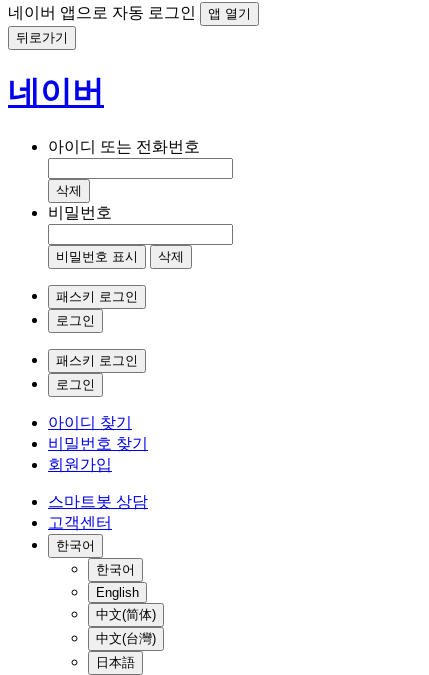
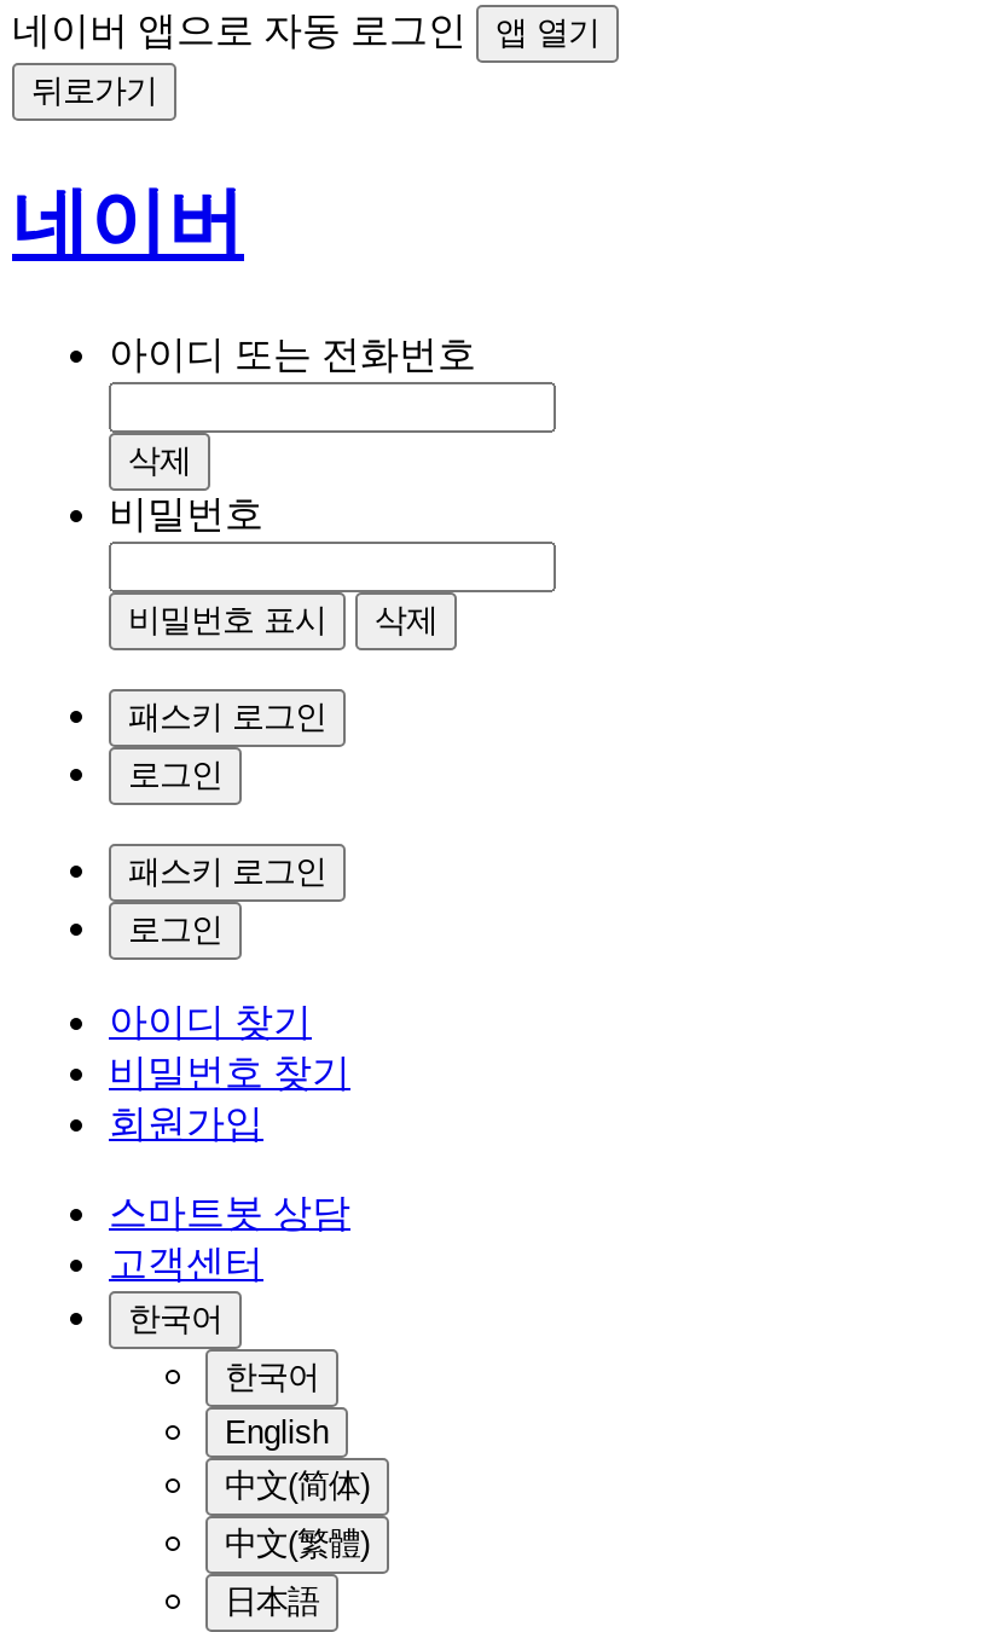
[96,631,156,646] 中文(台灣) -> [225,1525,370,1562] 中文(繁體)

